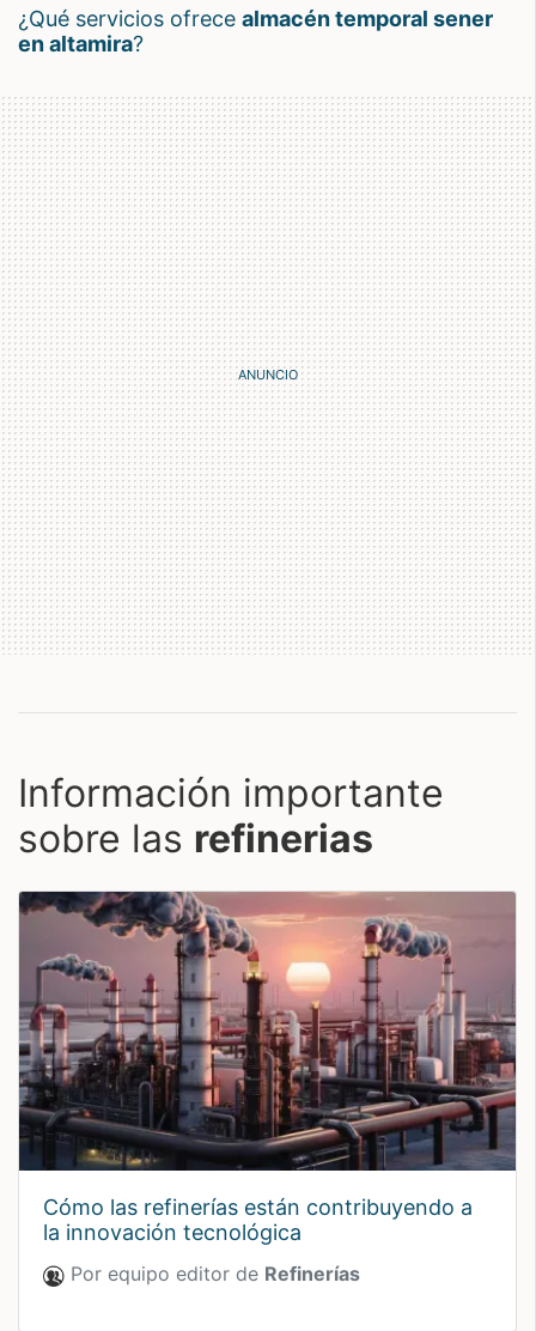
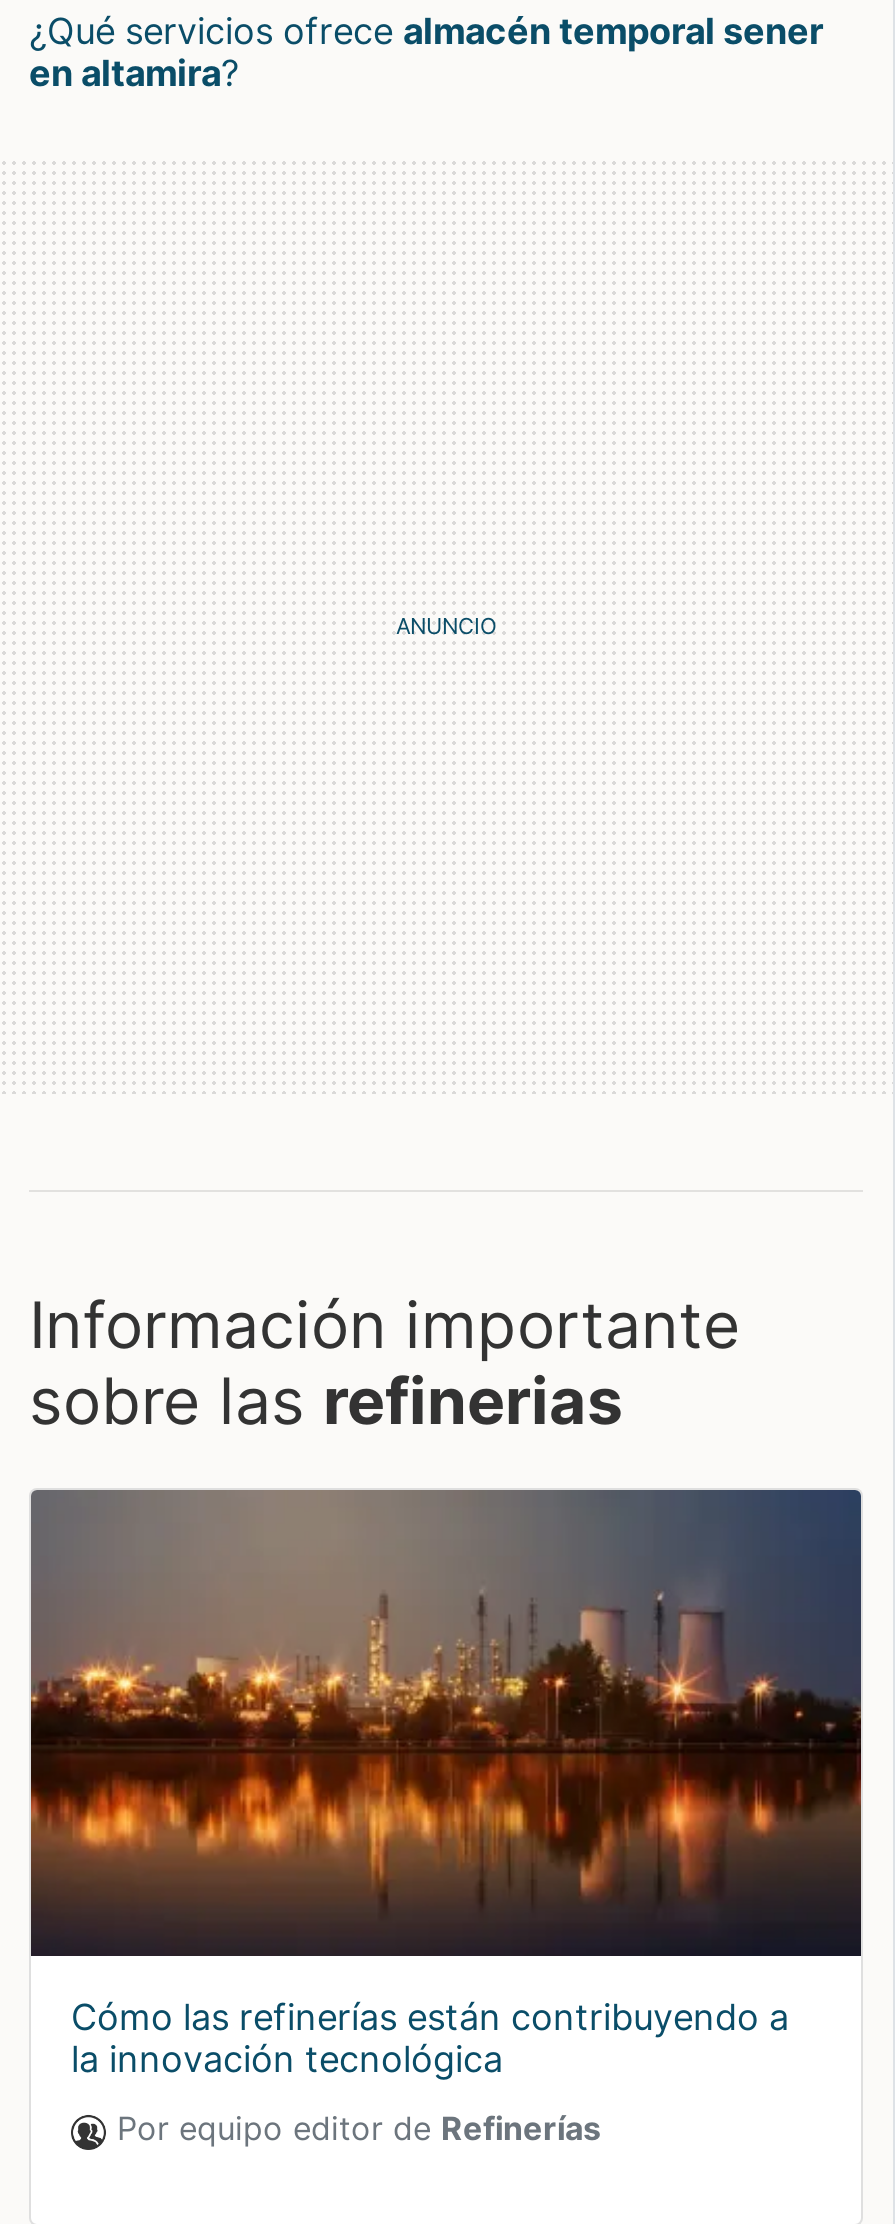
[18,891,517,1171] [image] -> [29,1488,863,1954] [image]

